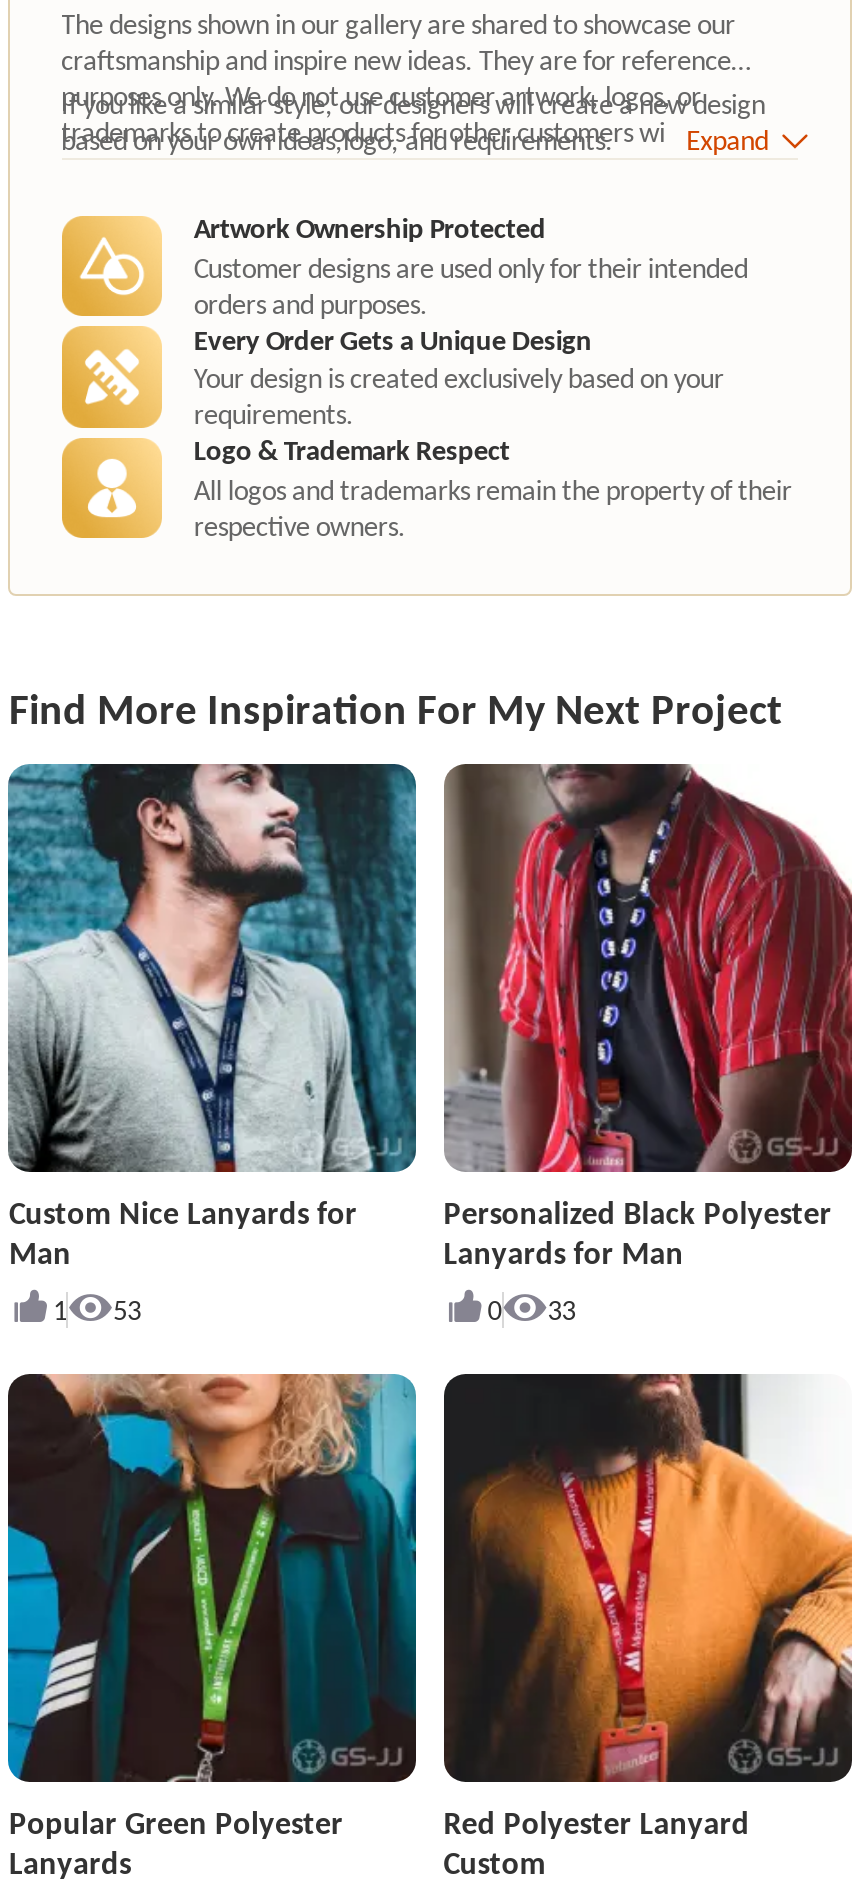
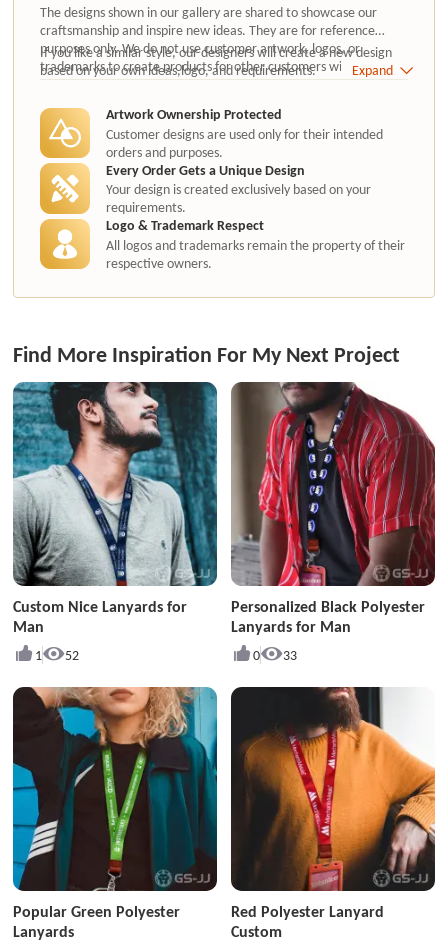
[53,1292,141,1328] 1 53 -> [35,646,79,664] 1 52

